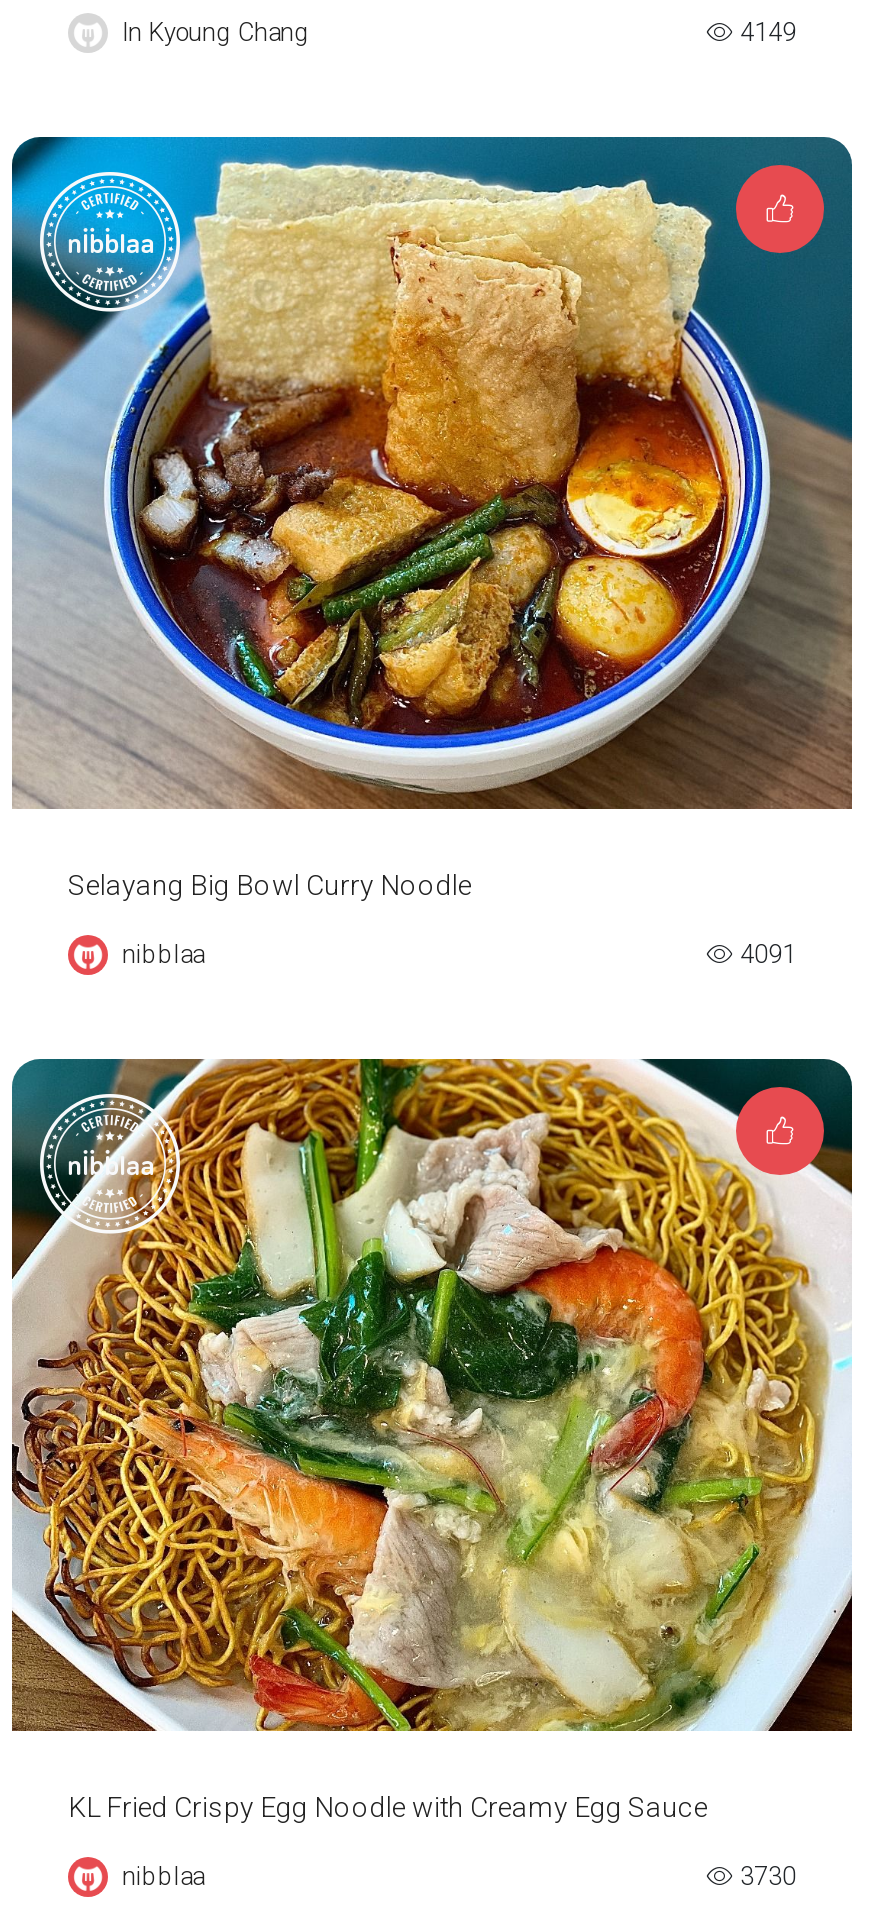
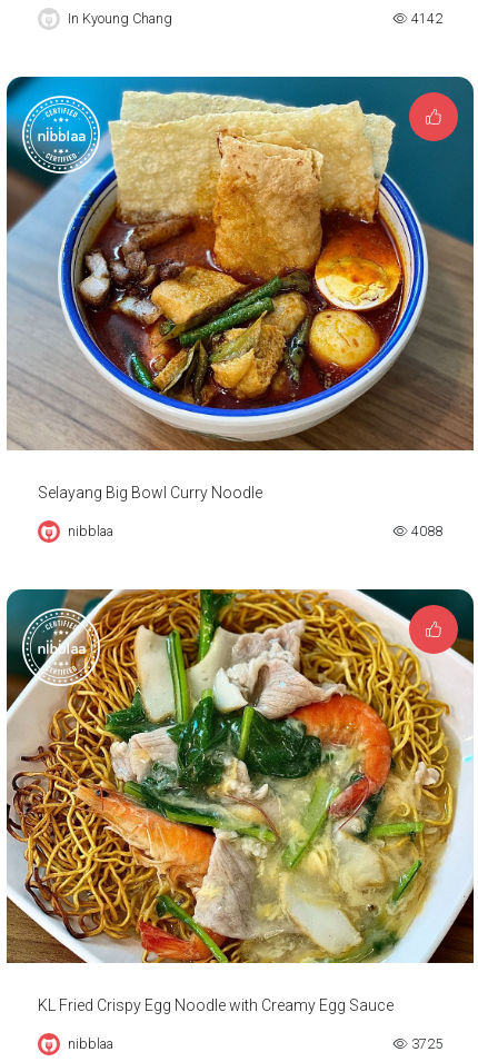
[740,17,796,47] 4149 -> [411,10,442,27] 4142
[740,939,796,969] 4091 -> [411,523,442,539] 4088
[740,1861,796,1891] 3730 -> [411,1035,442,1052] 3725

